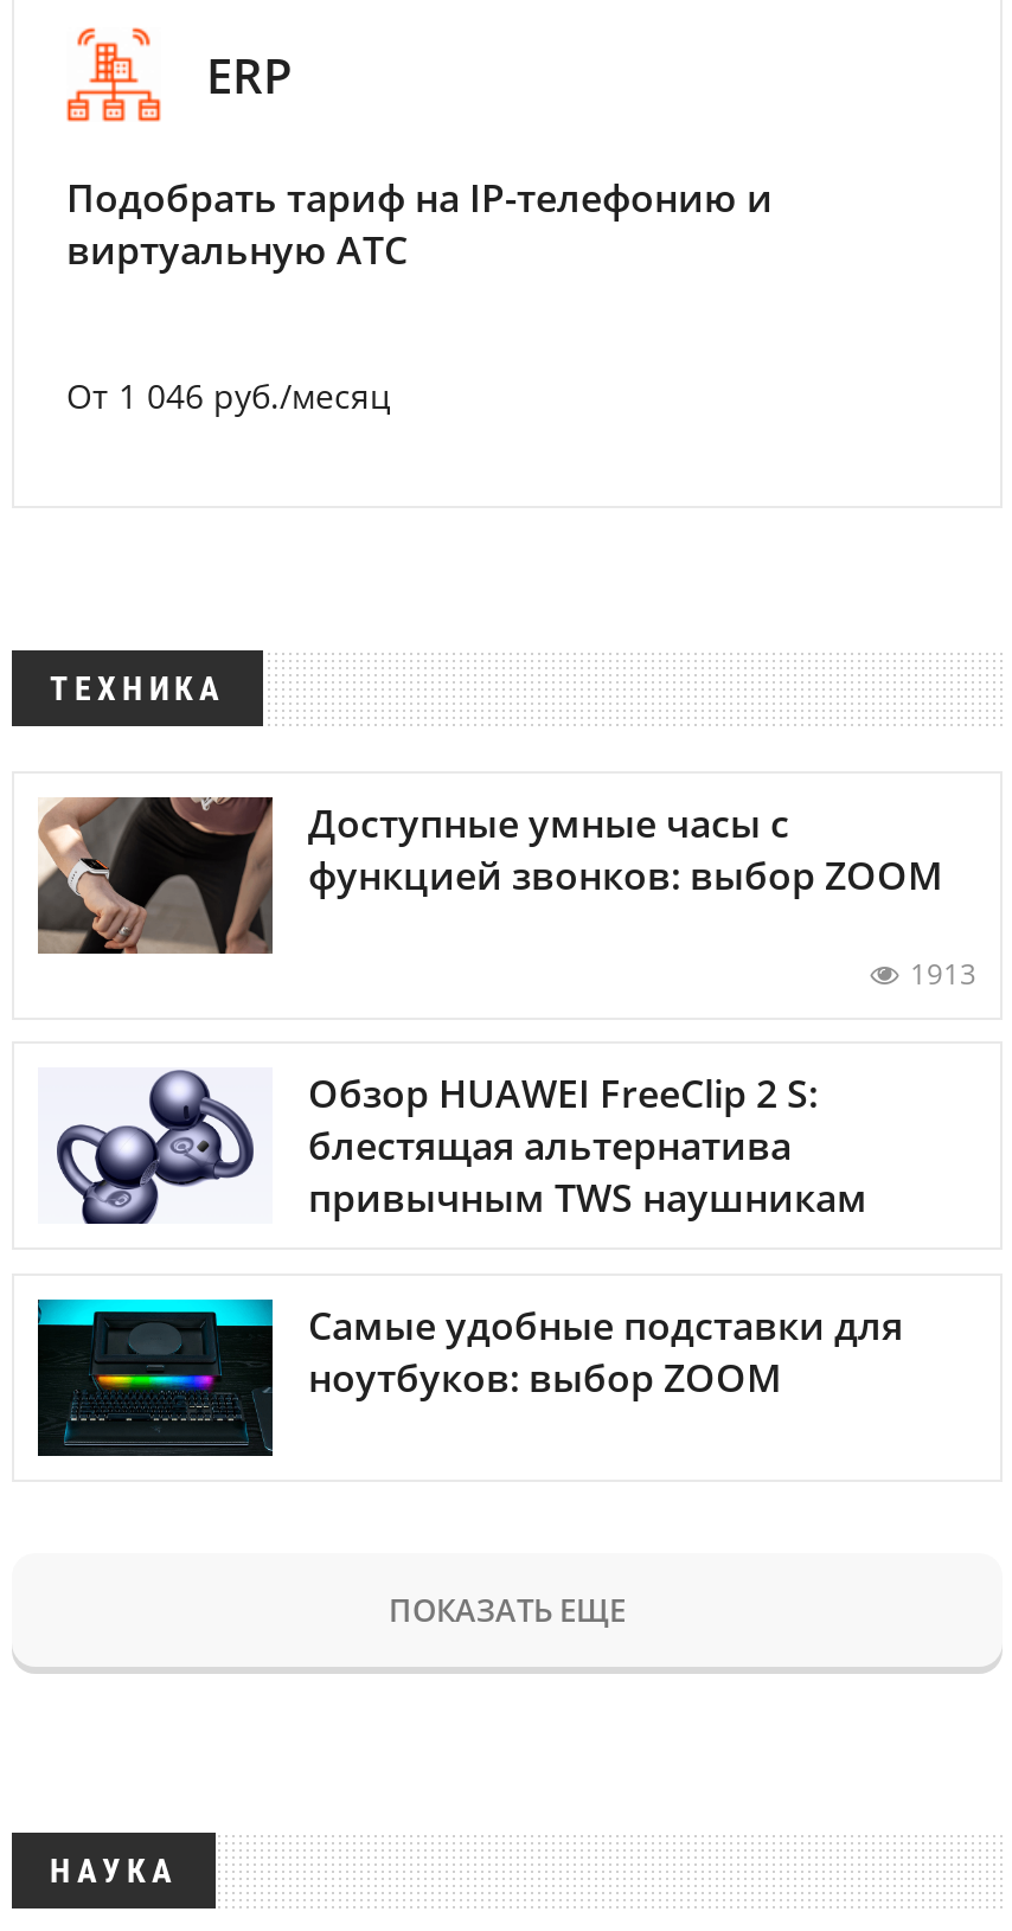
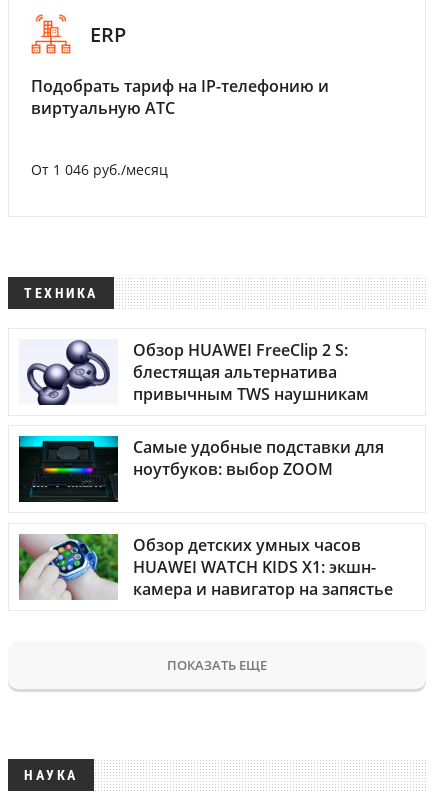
[36,795,976,994] [image] | Доступные умные часы с | функцией звонков: выбор ZOOM | 1913 -> none
moved [52,1068,903,1403] -> [25,339,384,480]: [image] | Обзор HUAWEI FreeClip 2 S: | блестящая альтернатива | привычным TWS наушникам | Самые удобные подставки для | ноутбуков: выбор ZOOM
none -> [18,533,393,601] [image] | Обзор детских умных часов | HUAWEI WATCH KIDS X1: экшн- | камера и навигатор на запястье

